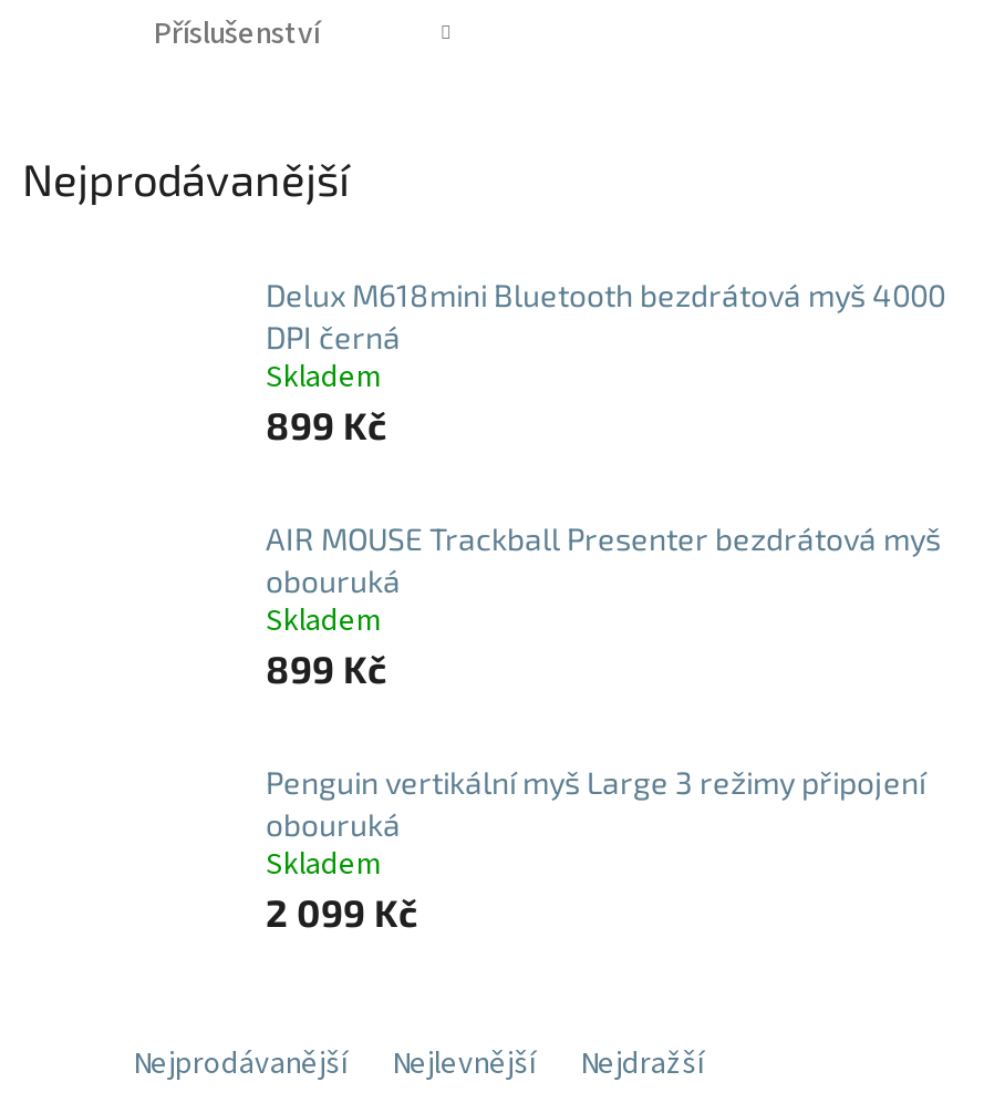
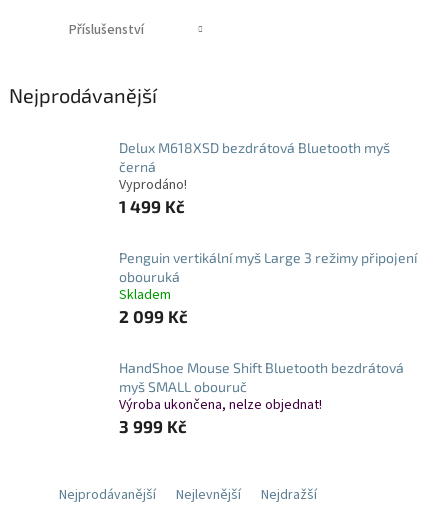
[266,275,945,690] Delux M618mini Bluetooth bezdrátová myš 4000 | DPI černá | Skladem | 899 Kč | AIR MOUSE Trackball Presenter bezdrátová myš | obouruká | Skladem | 899 Kč -> [119,139,390,216] Delux M618XSD bezdrátová Bluetooth myš | černá | Vyprodáno! | 1 499 Kč
moved [266,763,925,933] -> [119,249,417,326]: Penguin vertikální myš Large 3 režimy připojení | obouruká | Skladem | 2 099 Kč
none -> [119,359,404,436] HandShoe Mouse Shift Bluetooth bezdrátová | myš SMALL obouruč | Výroba ukončena, nelze objednat! | 3 999 Kč

